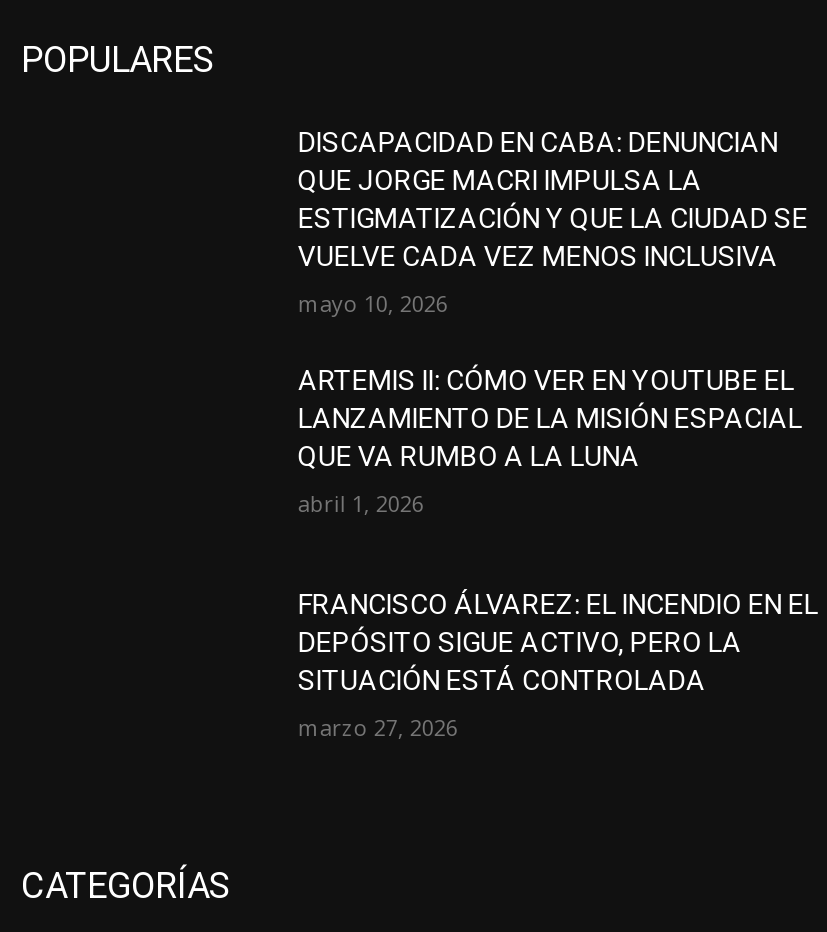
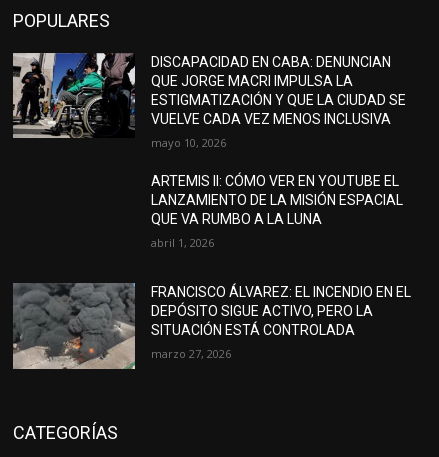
none -> [12,52,136,139] [image]
none -> [12,282,136,370] [image]

